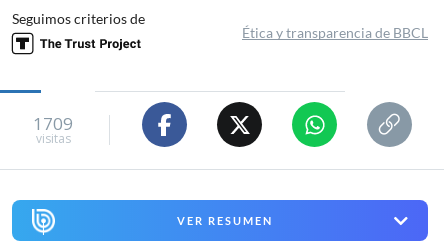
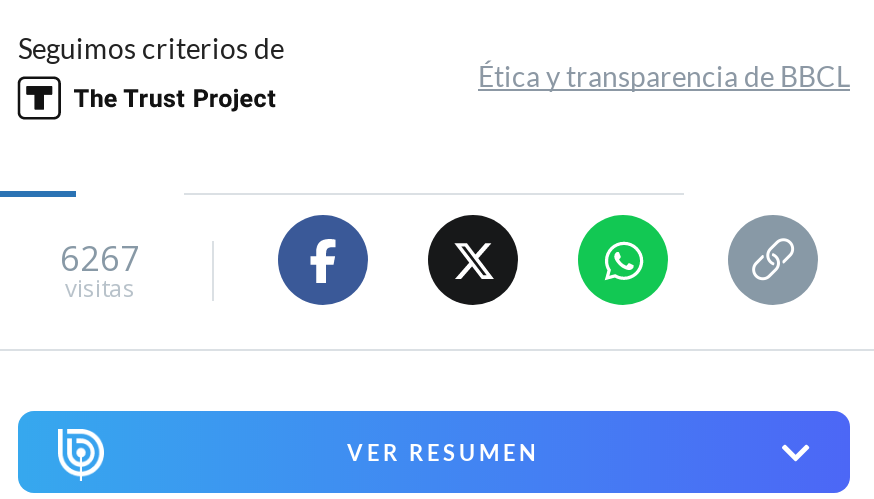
[33,112,73,135] 1709 -> [60,235,140,281] 6267

